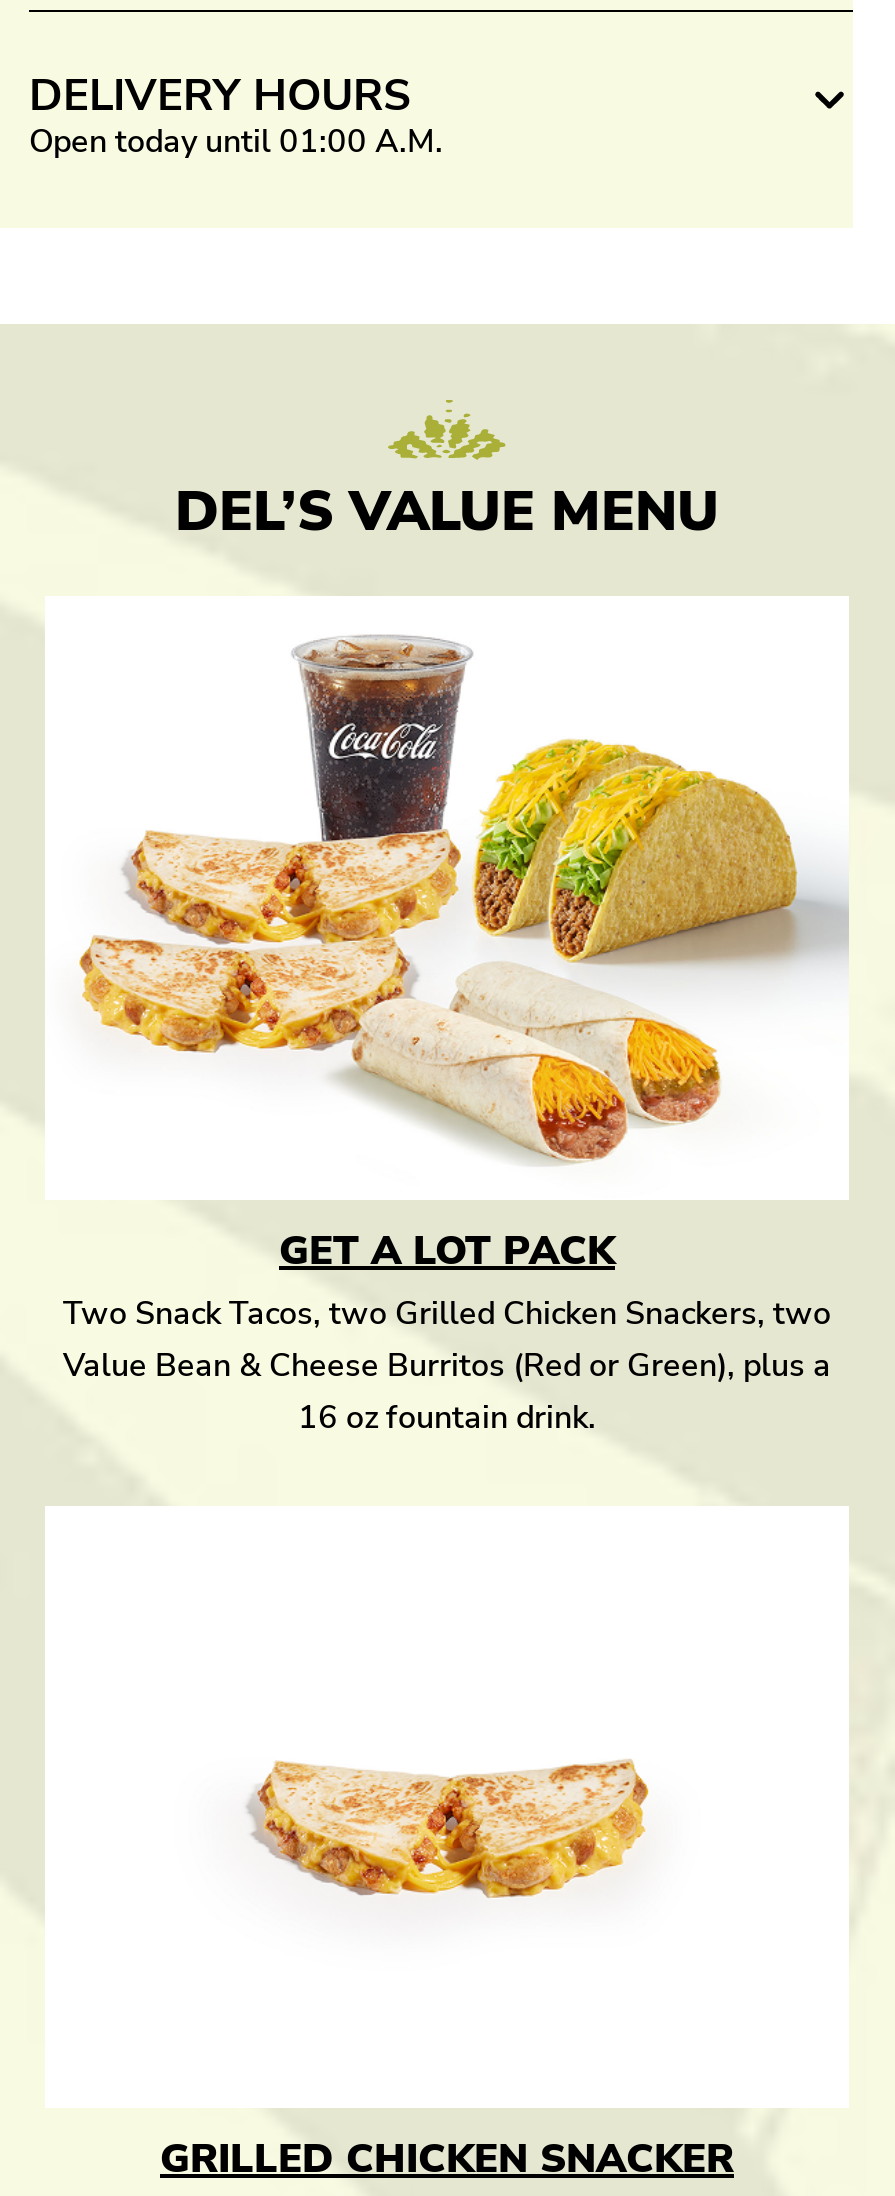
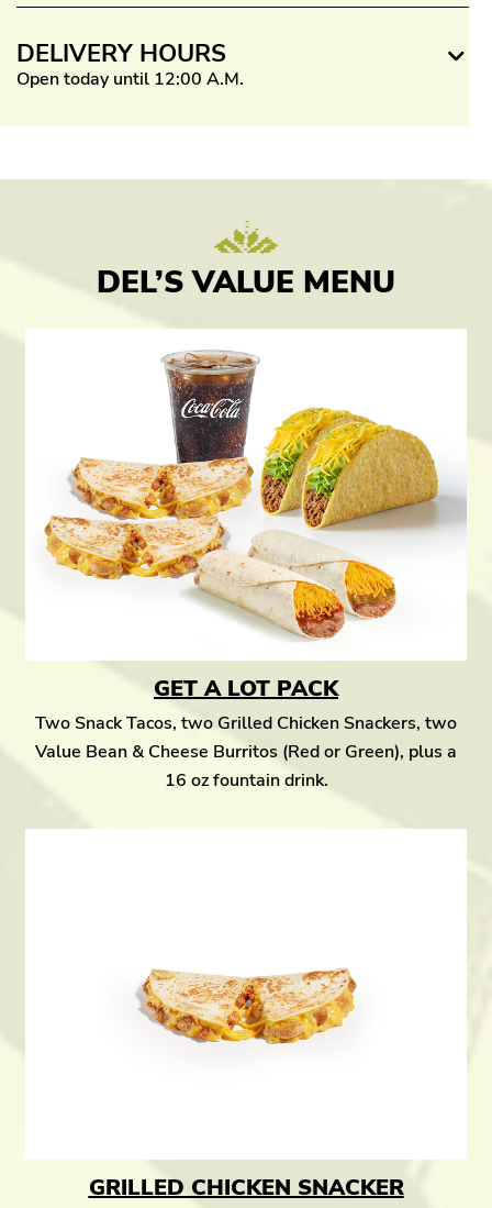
[29,120,443,164] Open today until 01:00 A.M. -> [16,67,244,91] Open today until 12:00 A.M.

